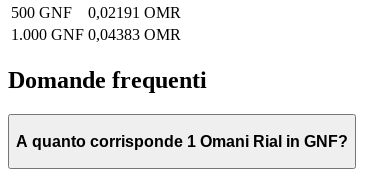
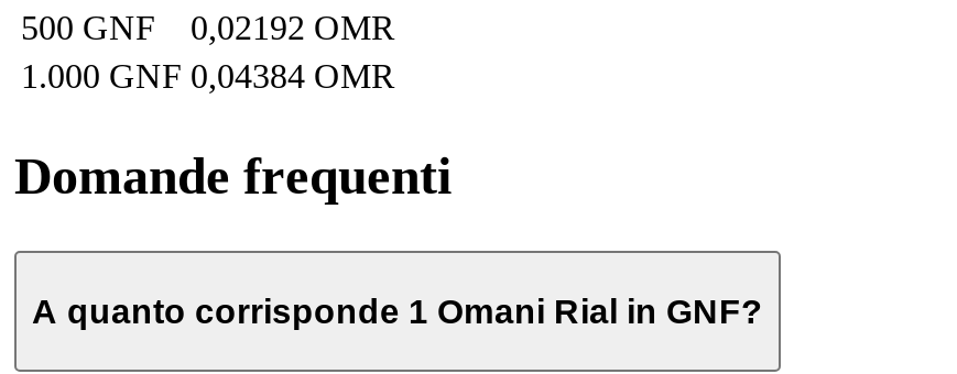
[11,4,181,21] 500 GNF 0,02191 OMR -> [21,9,395,47] 500 GNF 0,02192 OMR
[11,26,181,43] 1.000 GNF 0,04383 OMR -> [21,58,395,95] 1.000 GNF 0,04384 OMR

